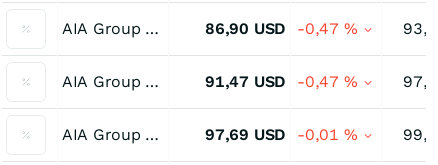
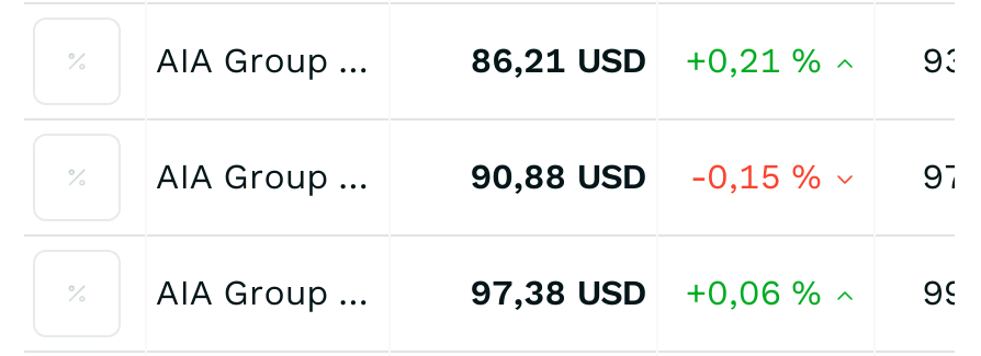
[205,19,357,38] 86,90 USD -0,47% -> [471,39,821,81] 86,21 USD | +0,21%
[205,72,357,91] 91,47 USD -0,47% -> [471,156,821,197] 90,88 USD | -0,15%
[205,125,357,144] 97,69 USD -0,01% -> [471,272,821,313] 97,38 USD | +0,06%

